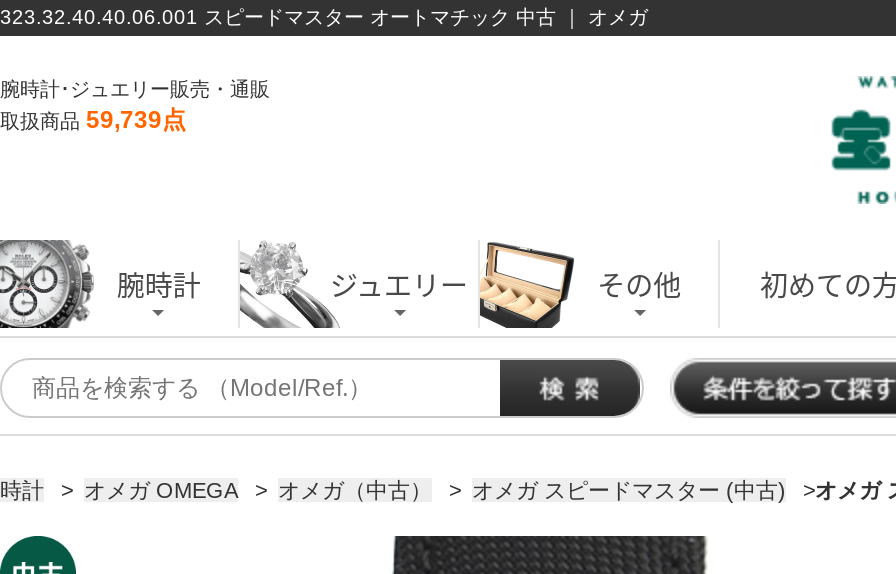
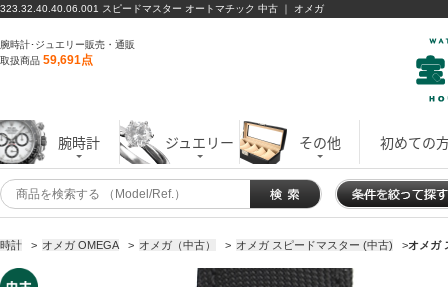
[0,106,186,134] 取扱商品59,739点 -> [0,53,93,67] 取扱商品59,691点

